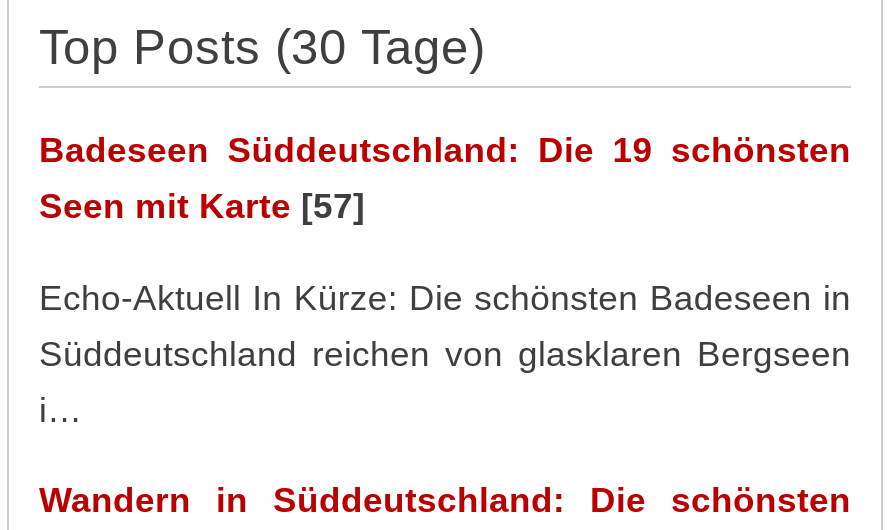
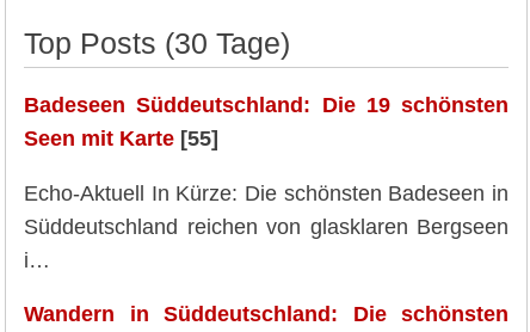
[39,187,365,227] Seen mit Karte [57] -> [24,127,218,151] Seen mit Karte [55]

